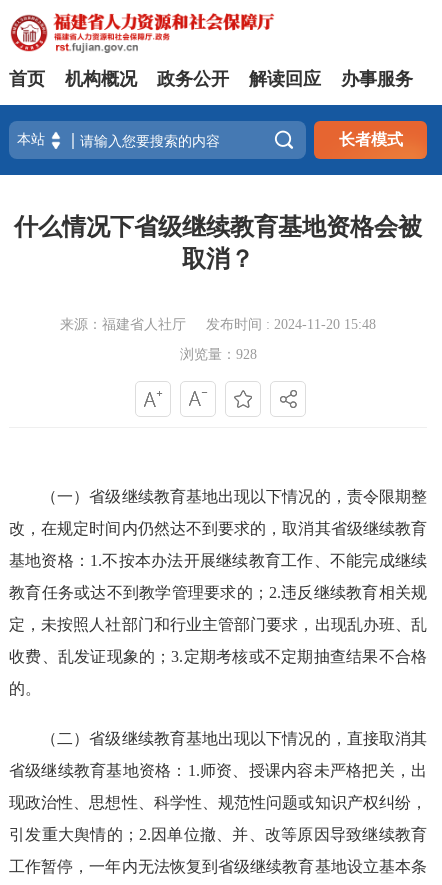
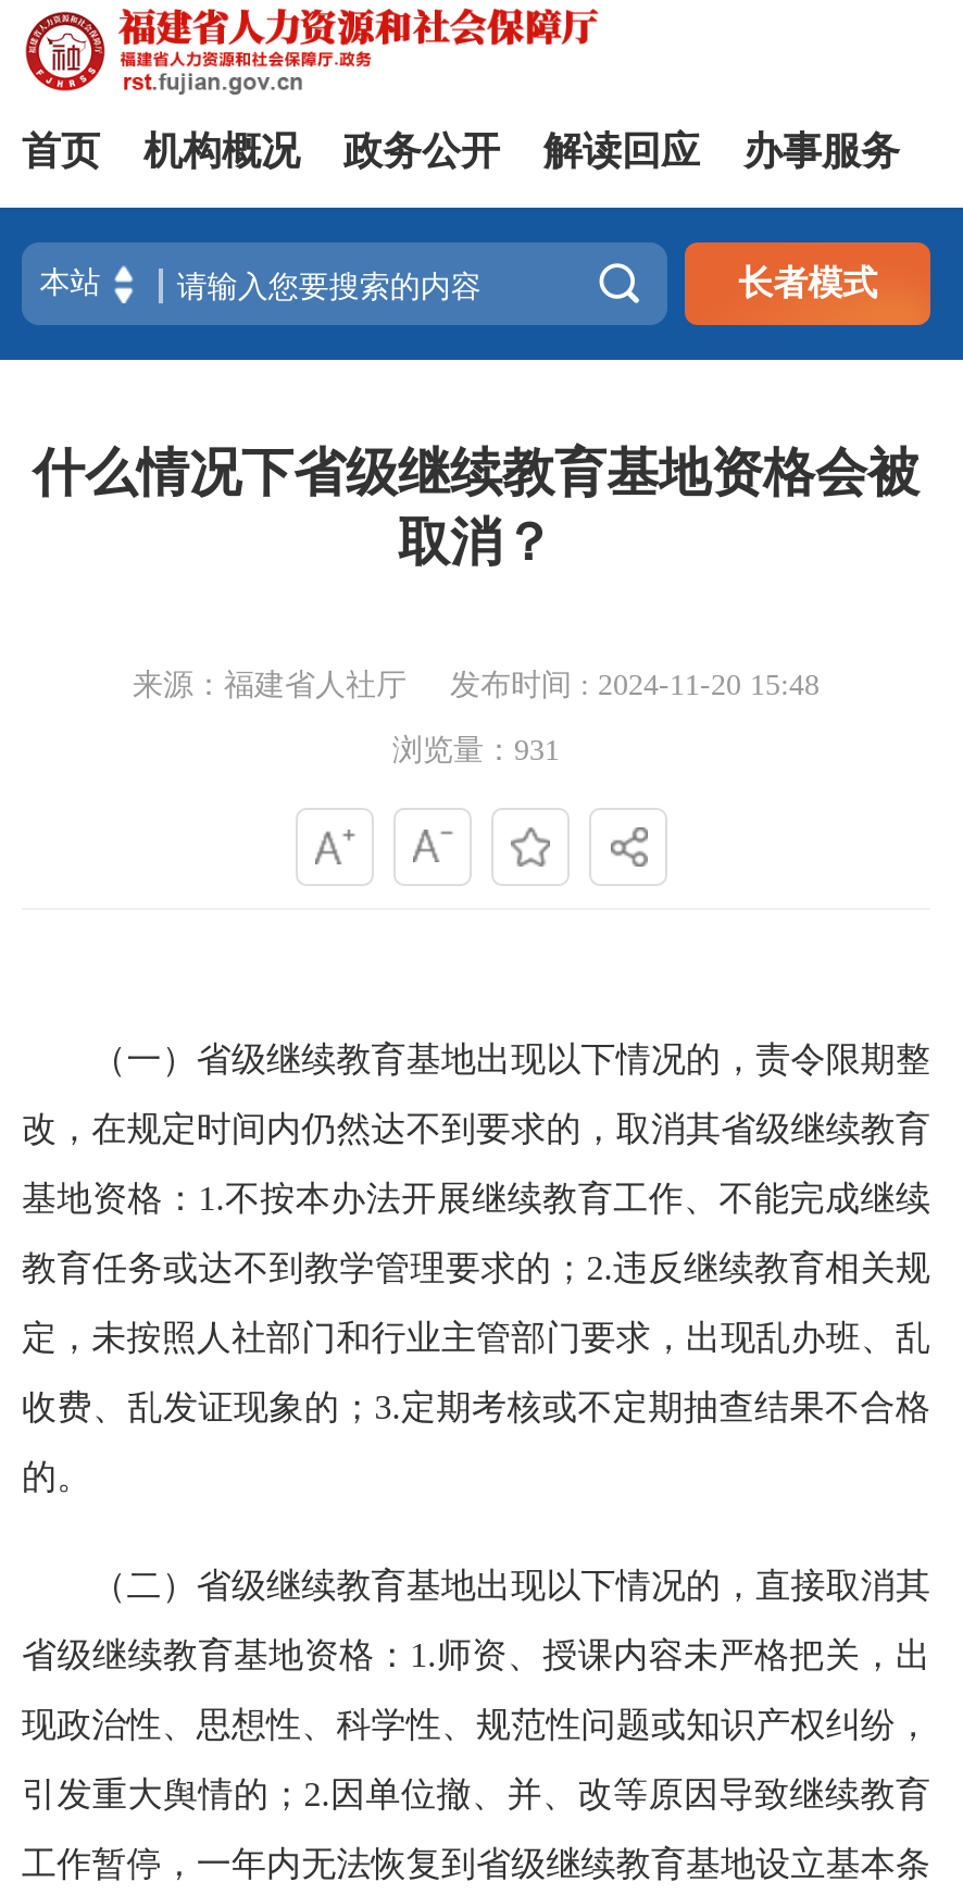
[179,347,256,362] 浏览量：928 -> [392,734,560,767] 浏览量：931

